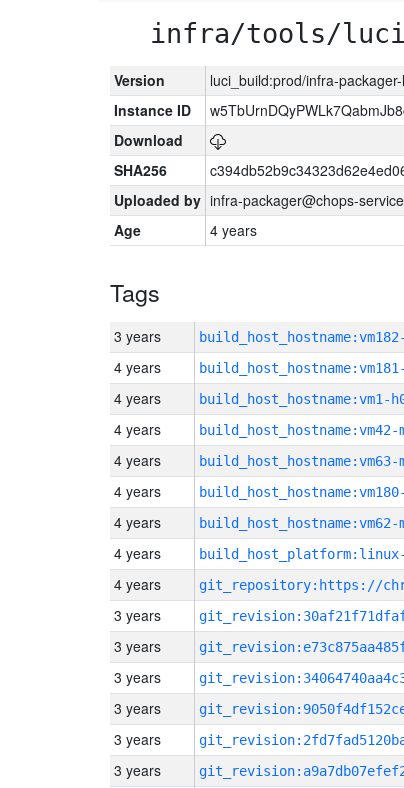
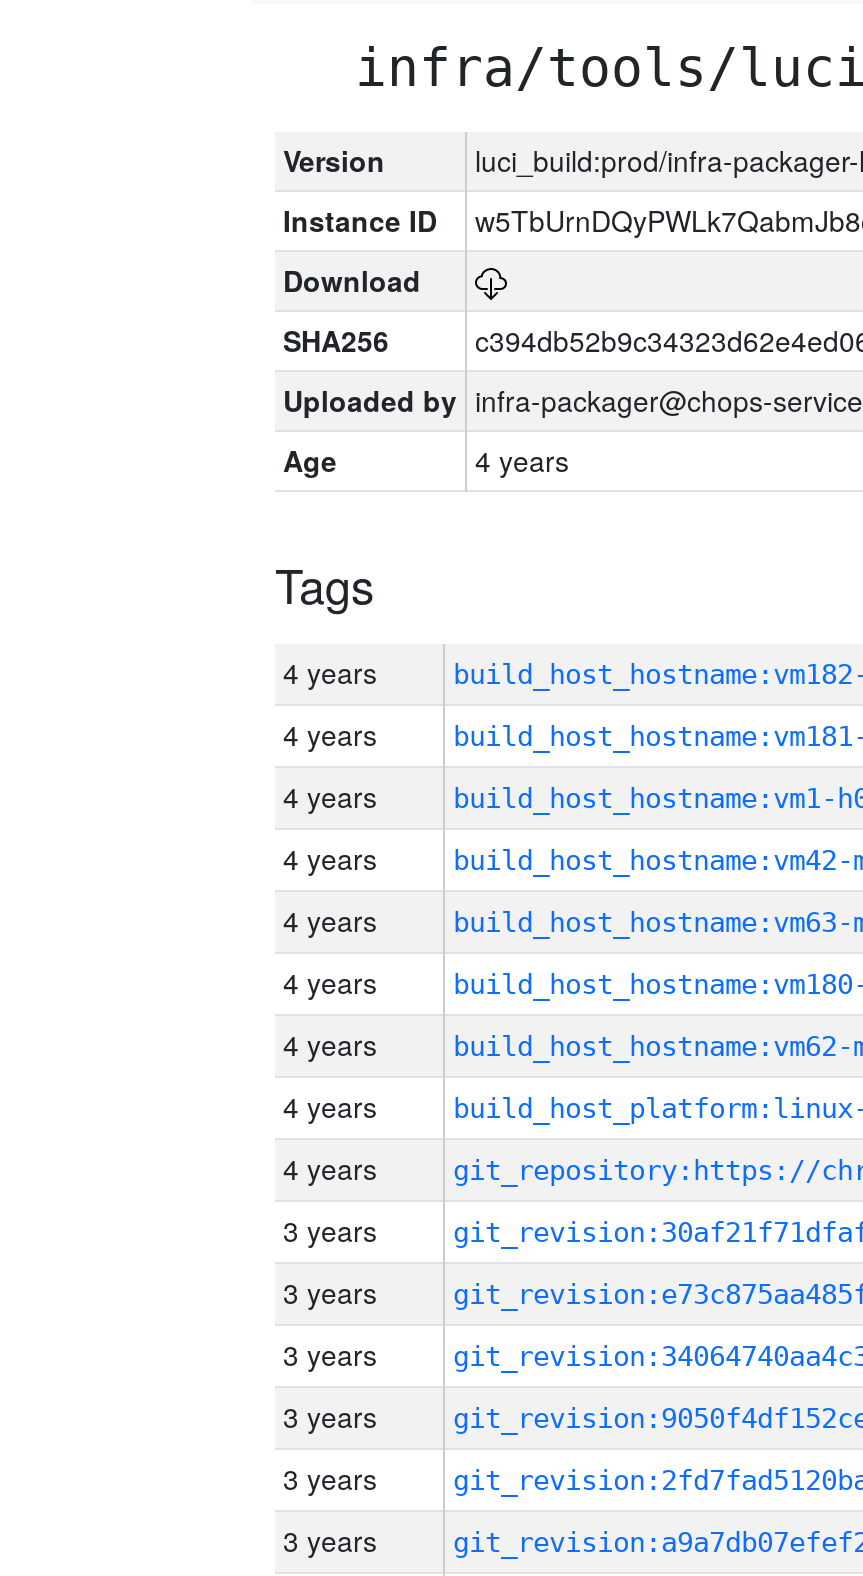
[114,326,161,346] 3 years -> [283,652,377,692] 4 years

